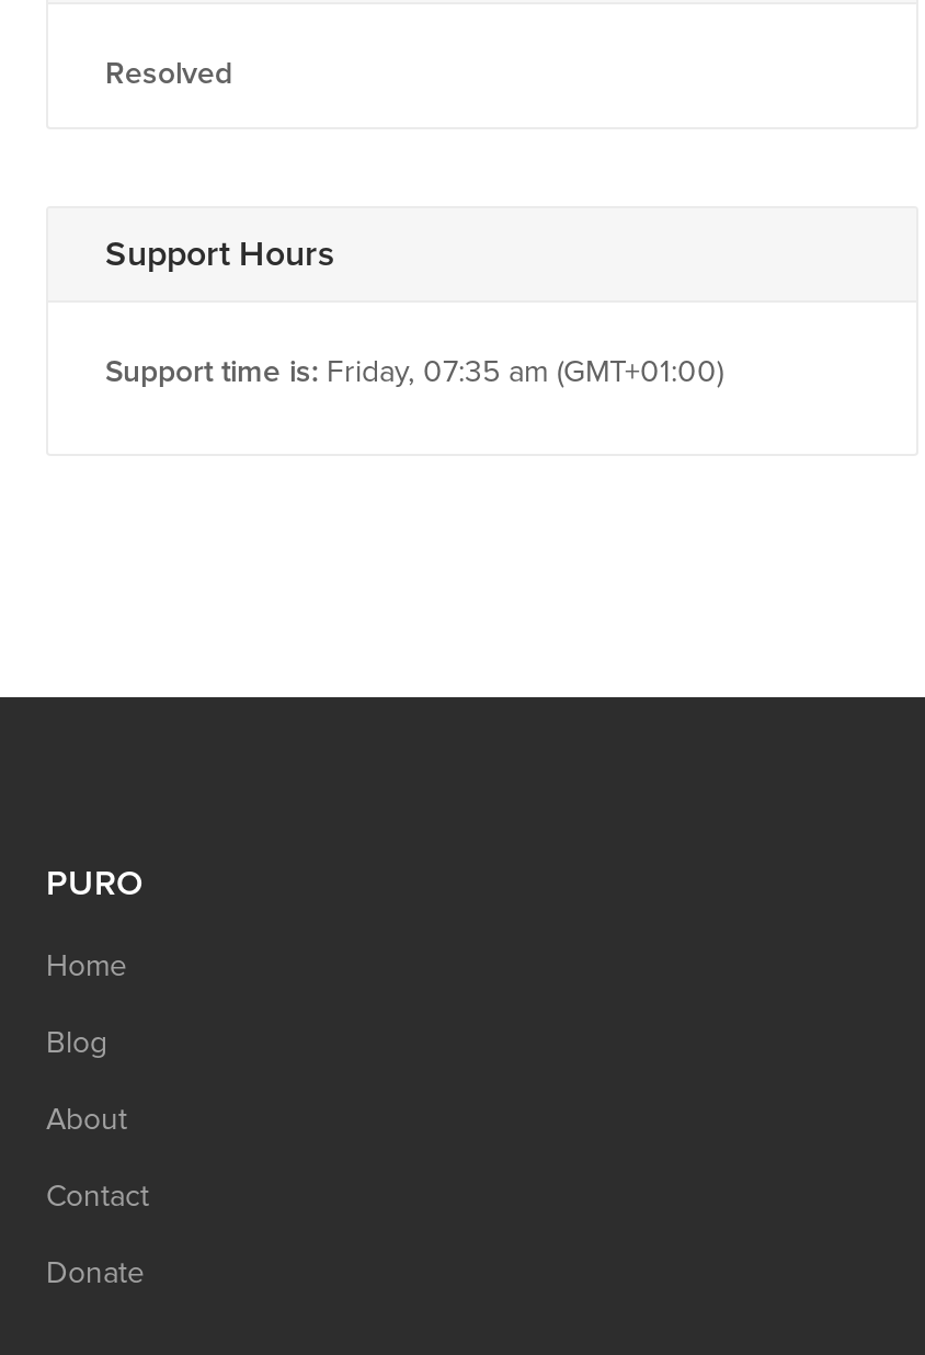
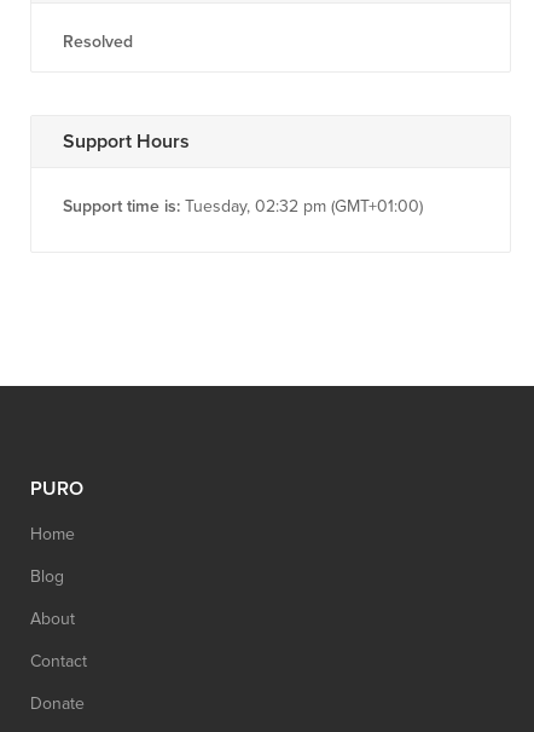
[105,352,723,389] Support time is: Friday, 07:35 am (GMT+01:00) -> [63,195,423,216] Support time is: Tuesday, 02:32 pm (GMT+01:00)

